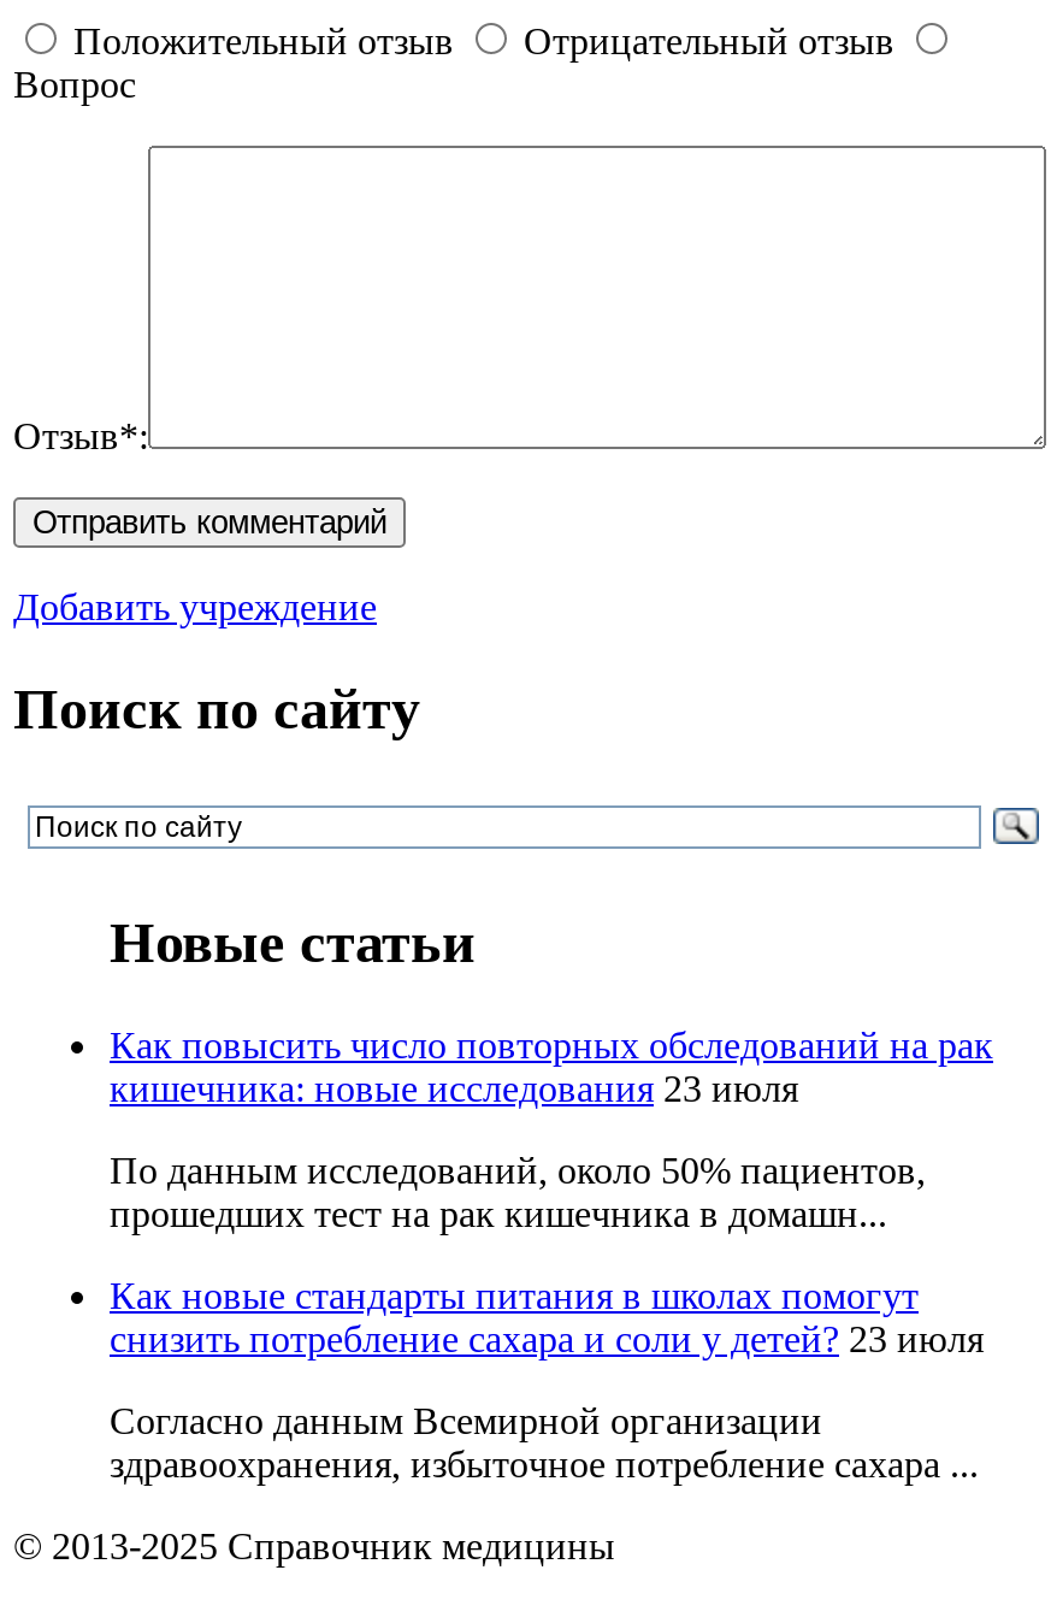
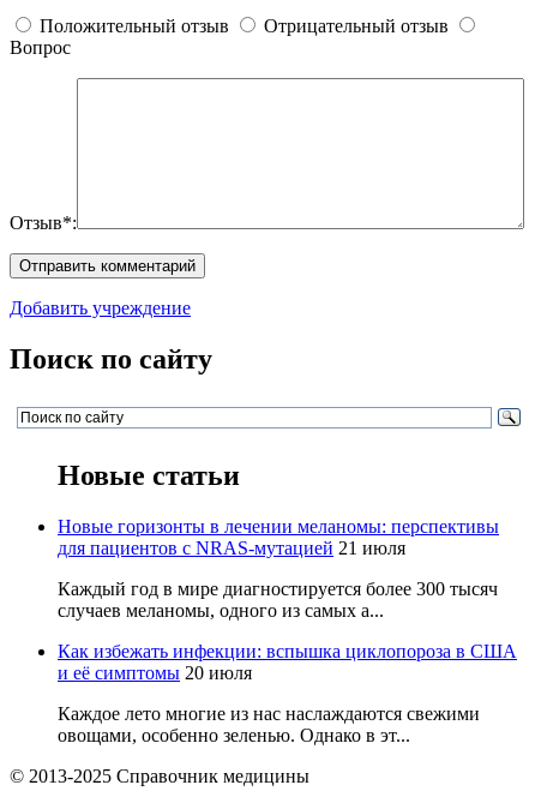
[110,1024,993,1109] Как повысить число повторных обследований на рак | кишечника: новые исследования 23 июля -> [58,516,499,558] Новые горизонты в лечении меланомы: перспективы | для пациентов с NRAS-мутацией 21 июля
[110,1150,926,1234] По данным исследований, около 50% пациентов, | прошедших тест на рак кишечника в домашн... -> [58,578,498,620] Каждый год в мире диагностируется более 300 тысяч | случаев меланомы, одного из самых а...
[110,1275,984,1359] Как новые стандарты питания в школах помогут | снизить потребление сахара и соли у детей? 23 июля -> [58,641,517,683] Как избежать инфекции: вспышка циклопороза в США | и её симптомы 20 июля
[110,1400,979,1484] Согласно данным Всемирной организации | здравоохранения, избыточное потребление сахара ... -> [58,703,480,745] Каждое лето многие из нас наслаждаются свежими | овощами, особенно зеленью. Однако в эт...

